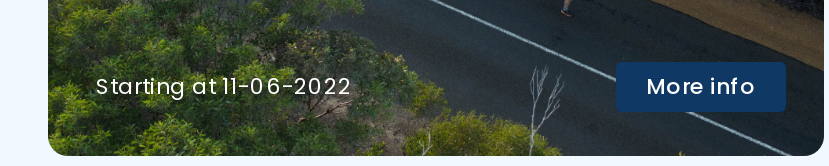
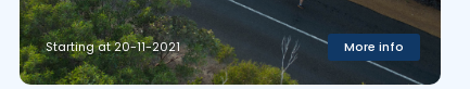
[96,71,352,103] Starting at 11-06-2022 -> [46,38,180,56] Starting at 20-11-2021

